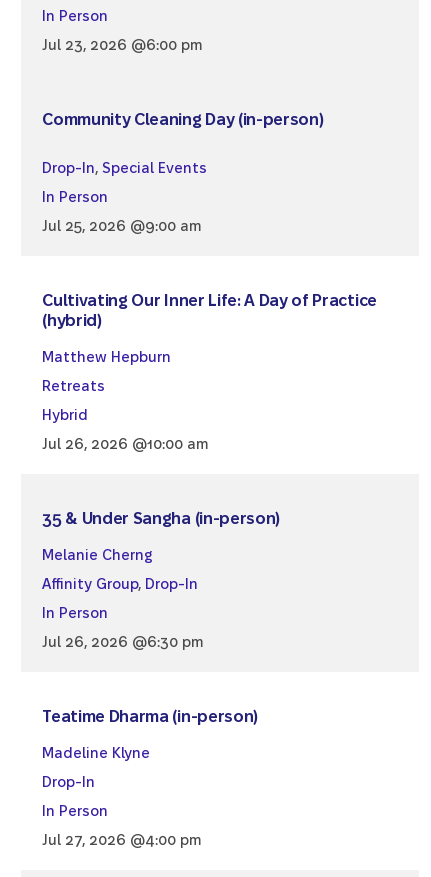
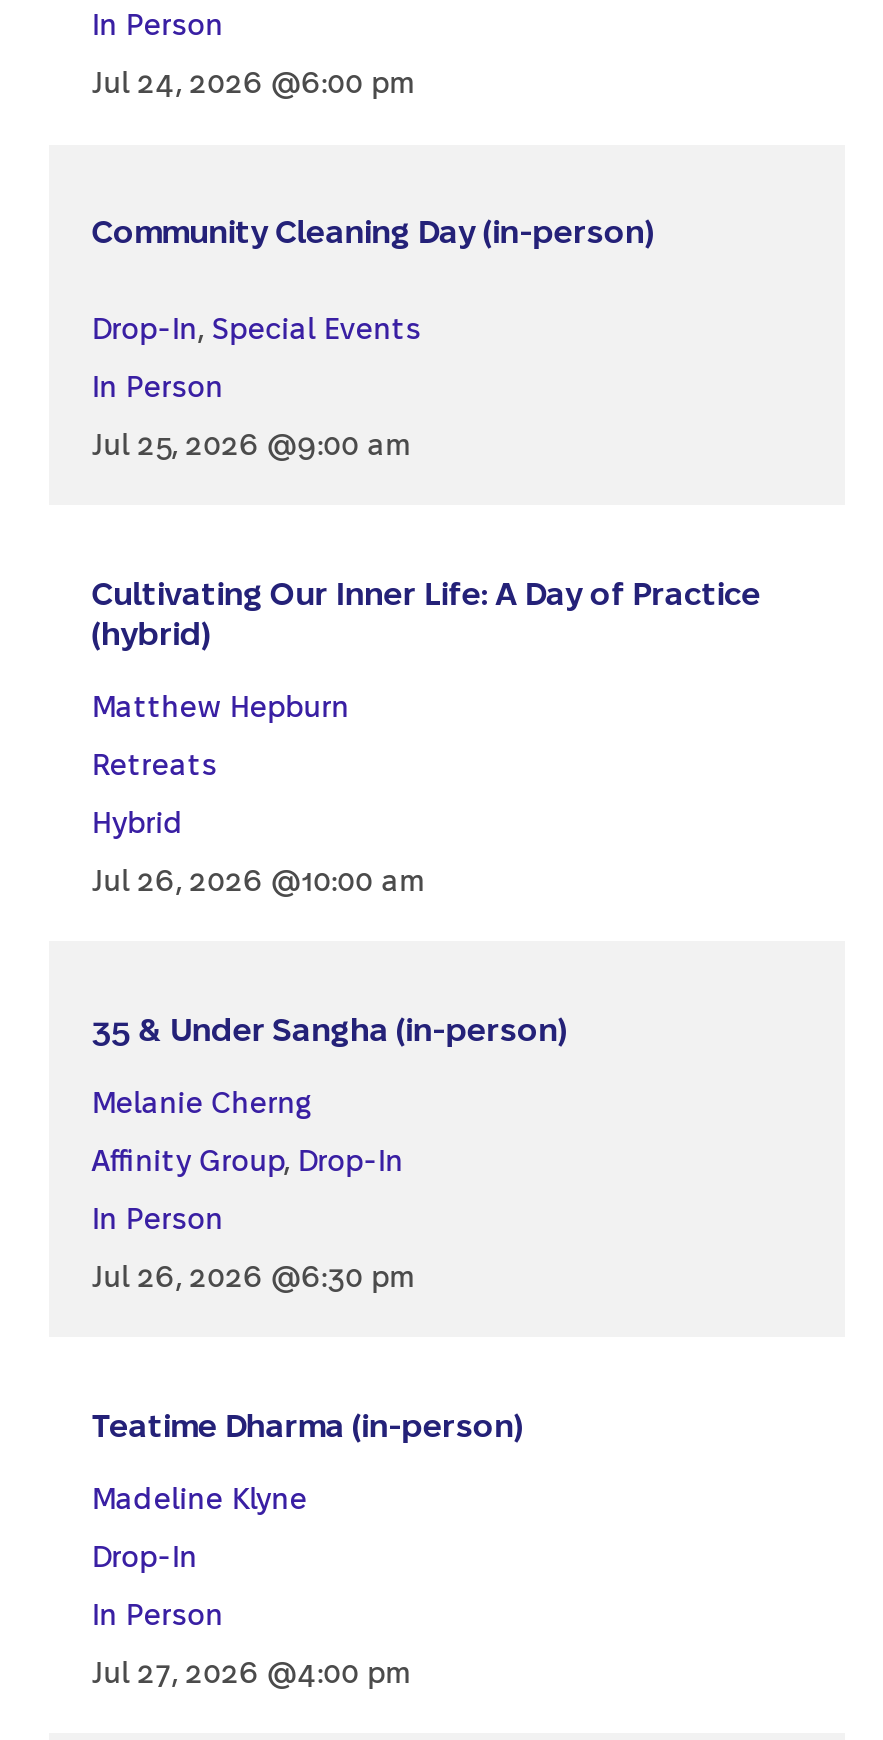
[42,37,202,53] Jul 23, 2026 @6:00 pm -> [92,67,414,99] Jul 24, 2026 @6:00 pm

